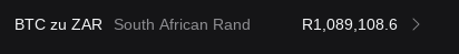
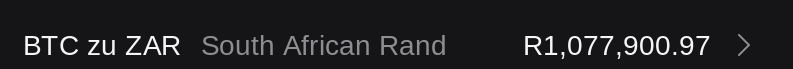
[302,15,398,33] R1,089,108.6 -> [523,29,711,61] R1,077,900.97

